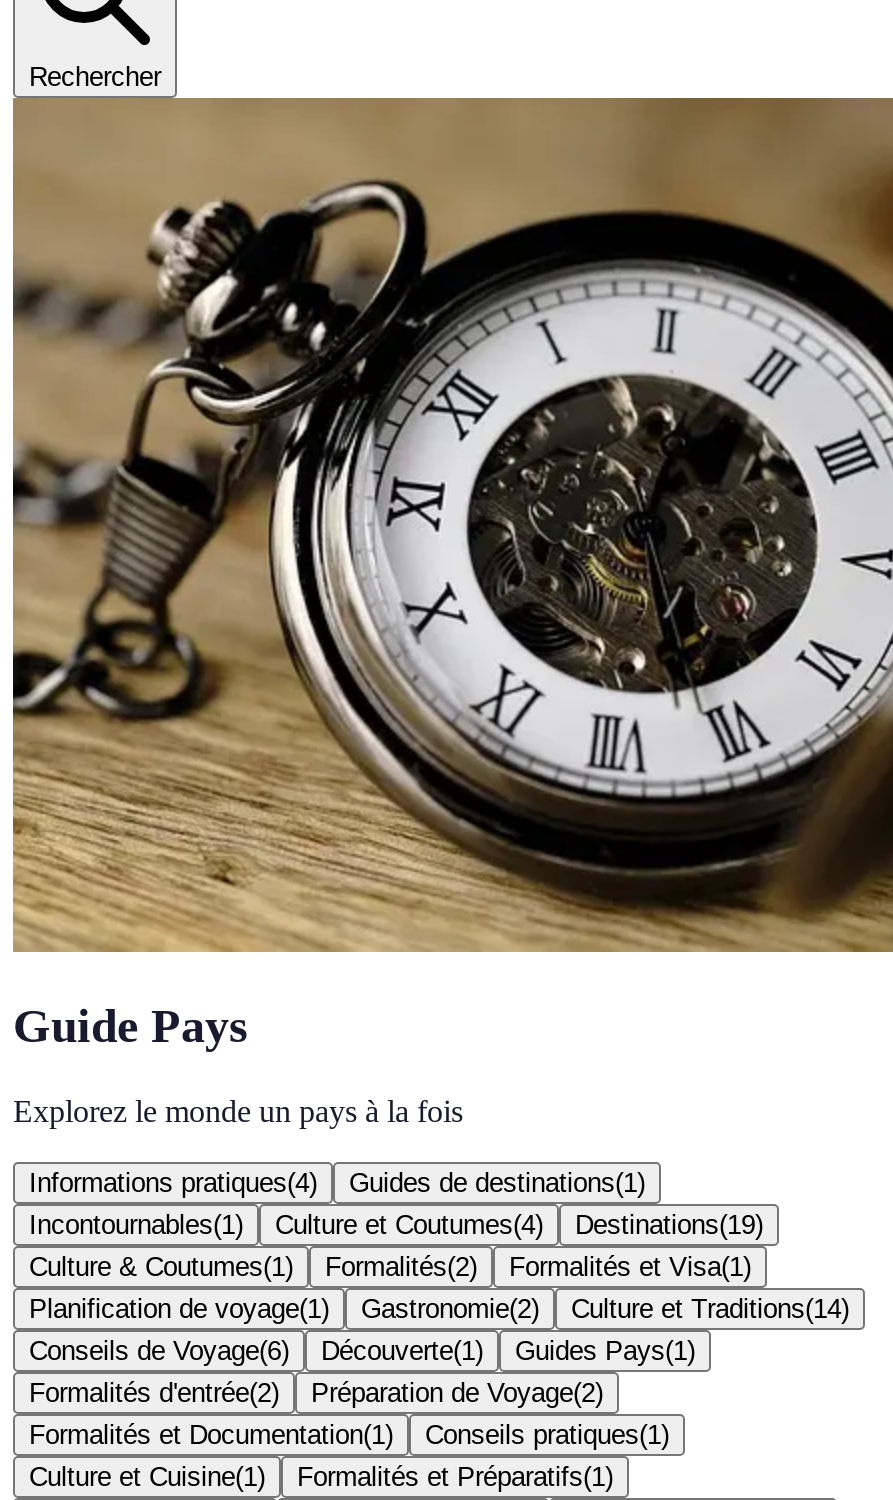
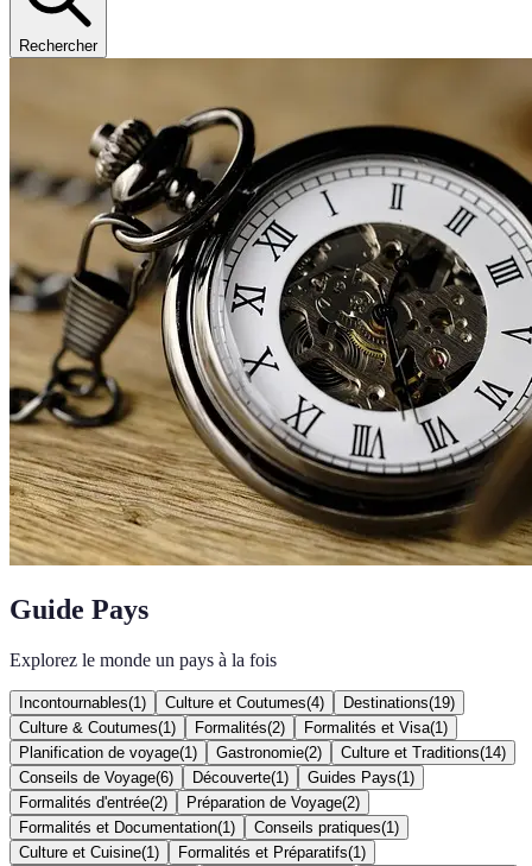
[29,1168,645,1198] Informations pratiques(4) | Guides de destinations(1) -> none

